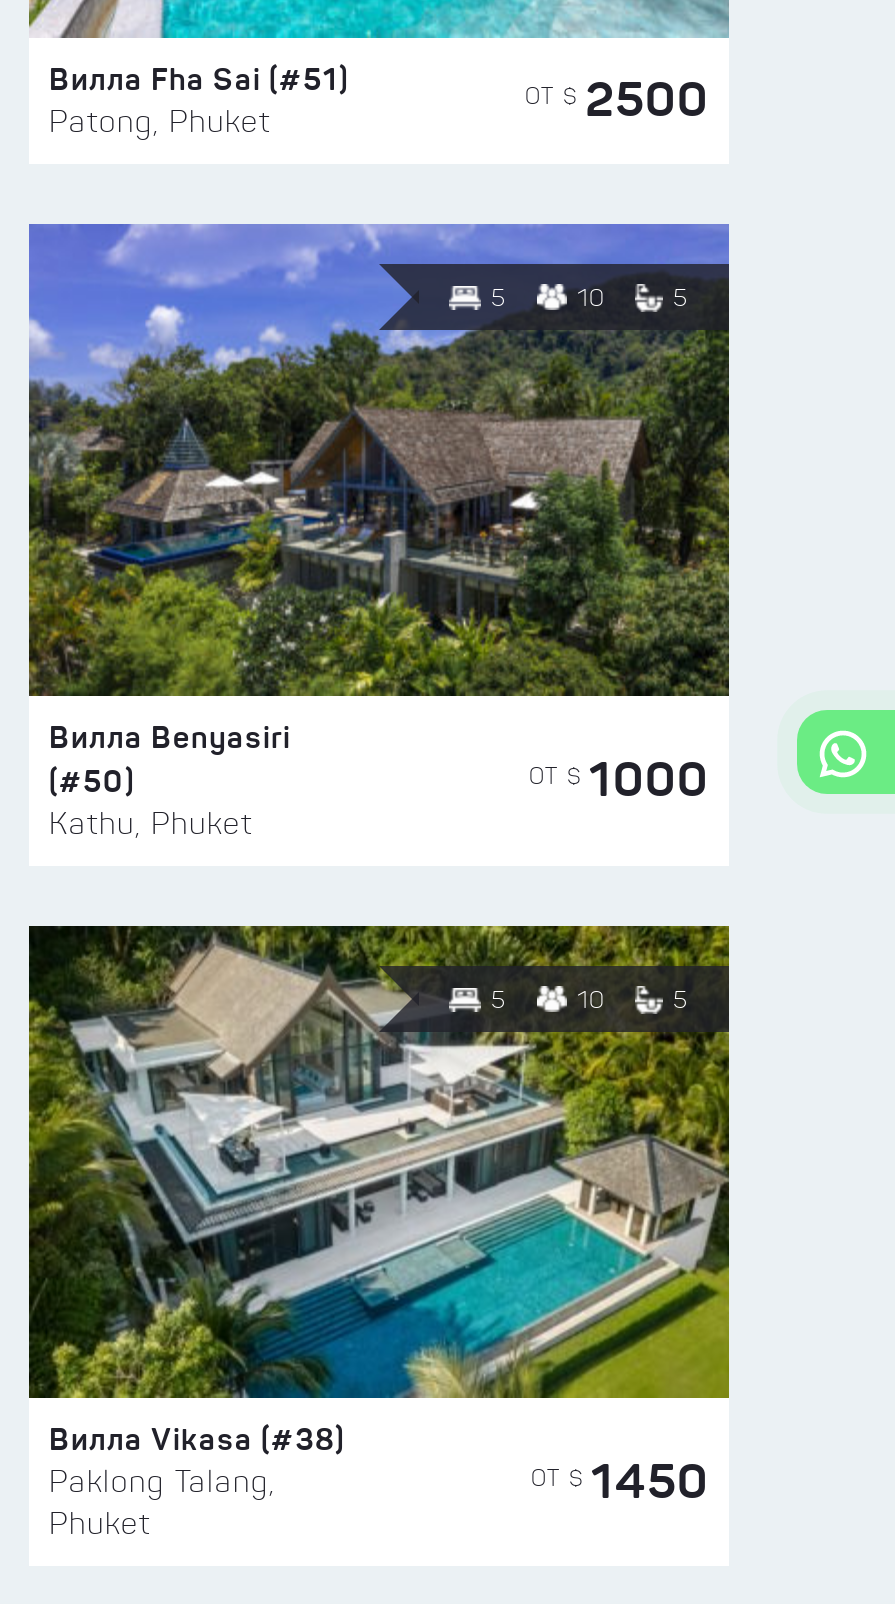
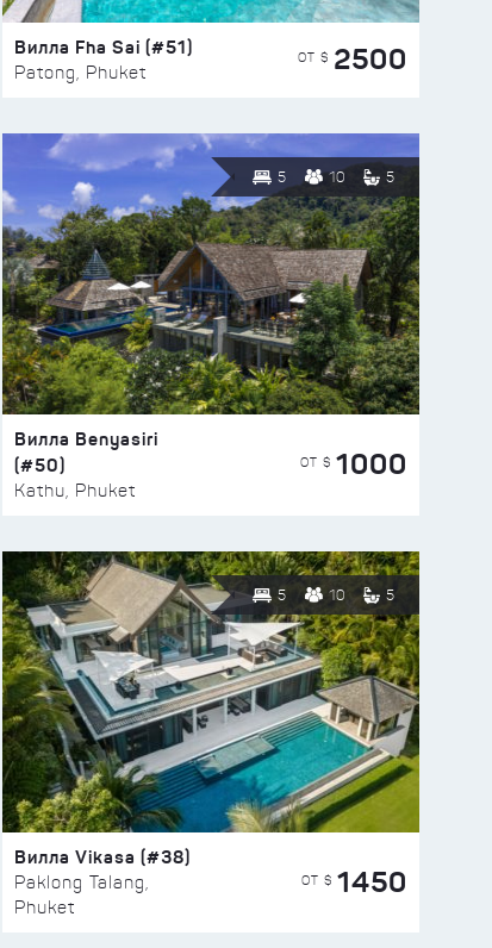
[795,708,889,796] [image] -> none

